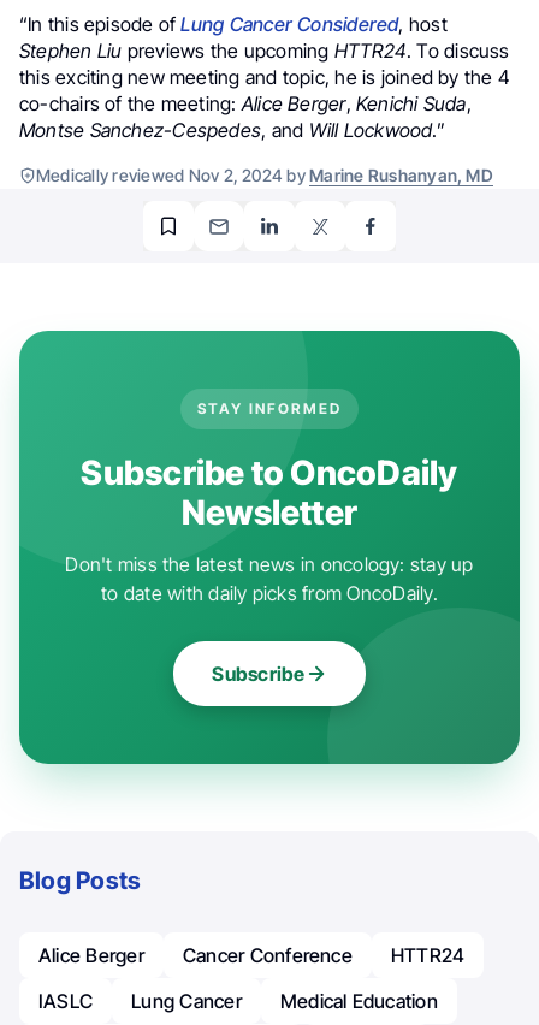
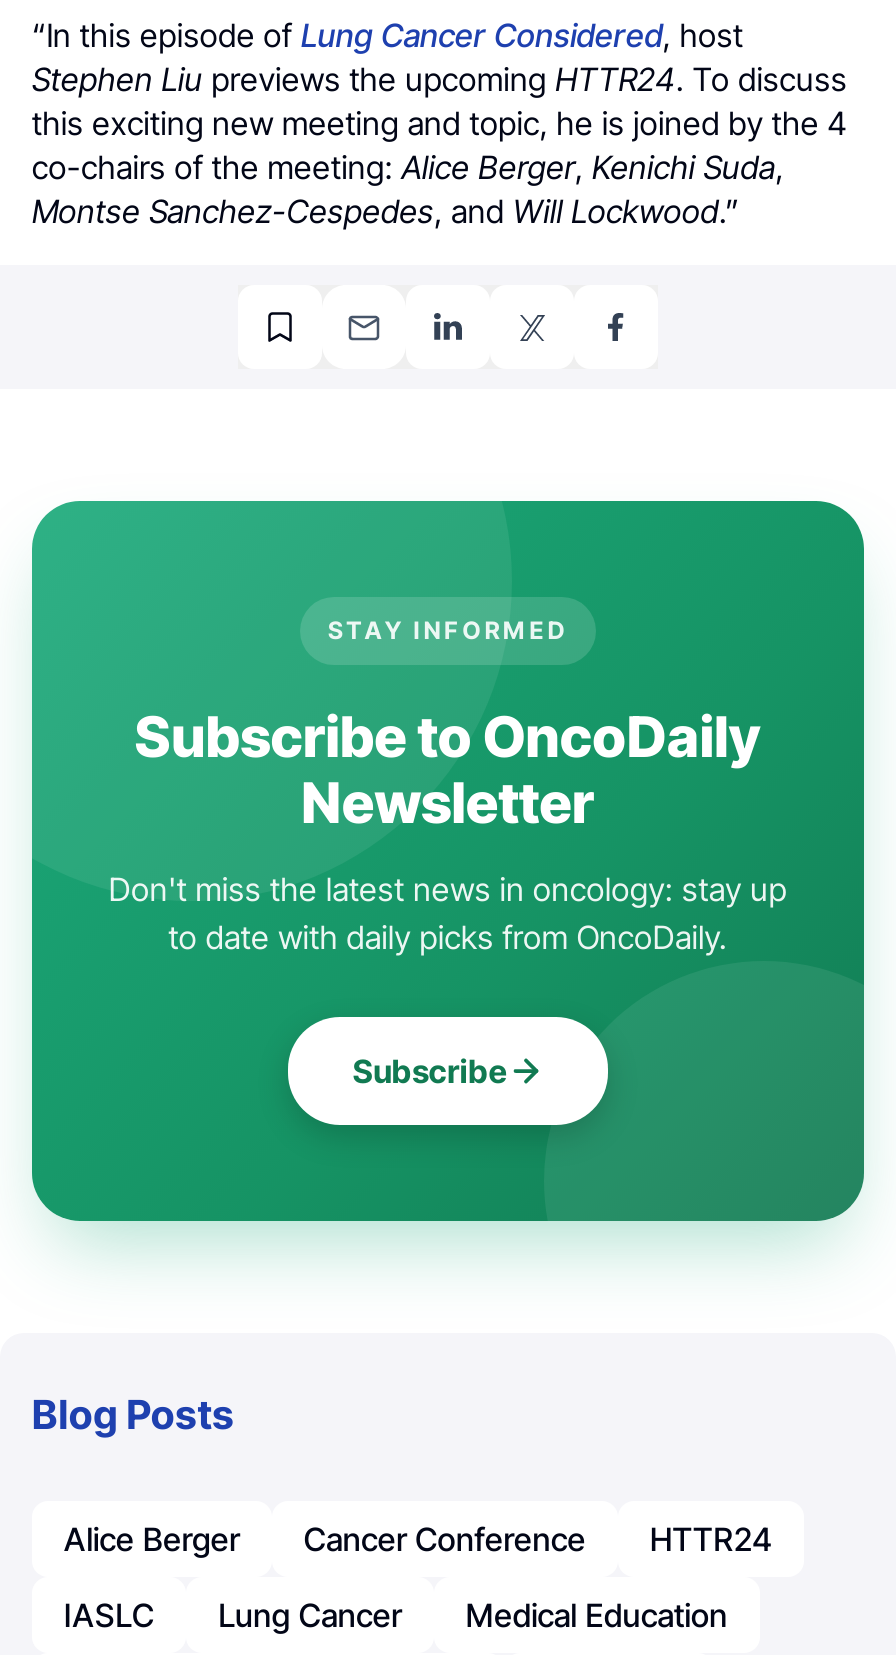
[36,165,493,185] Medically reviewed Nov 2, 2024 by Marine Rushanyan, MD -> none

